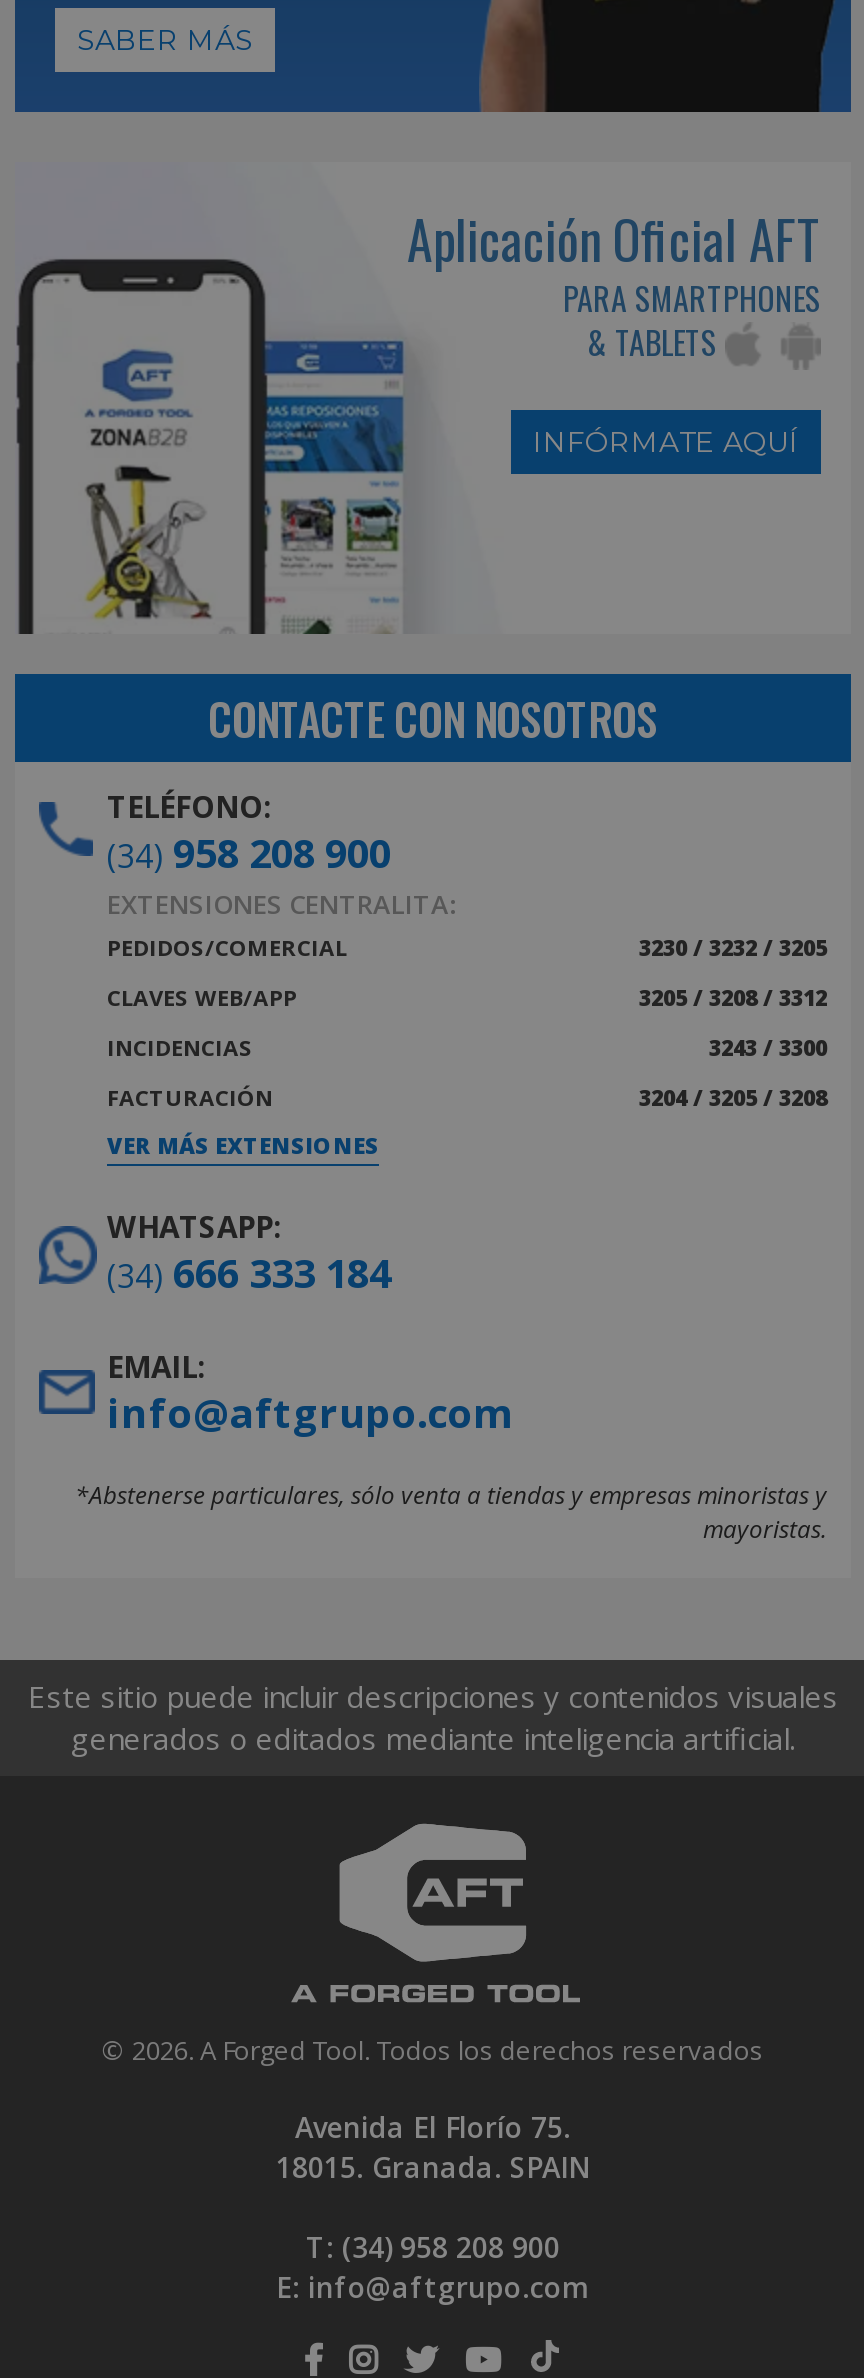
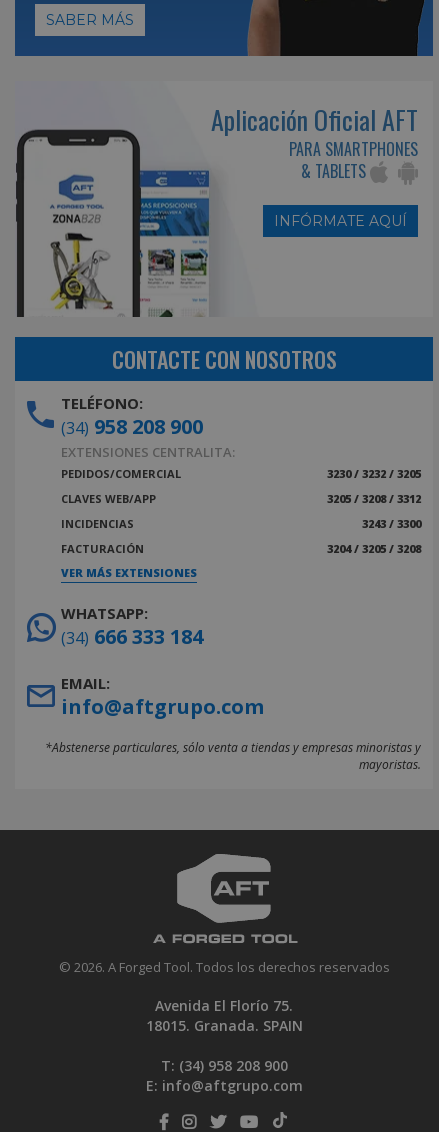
[28,1676,838,1758] Este sitio puede incluir descripciones y contenidos visuales | generados o editados mediante inteligencia artificial. -> none

